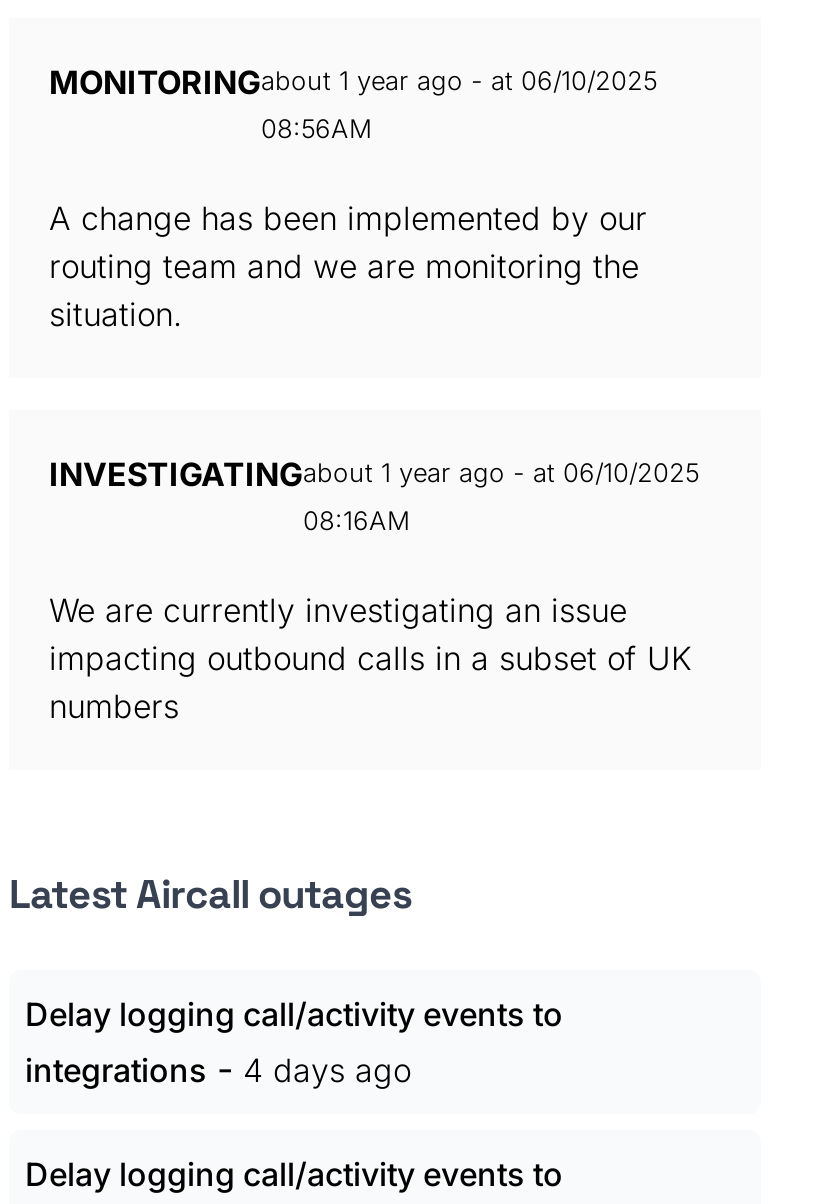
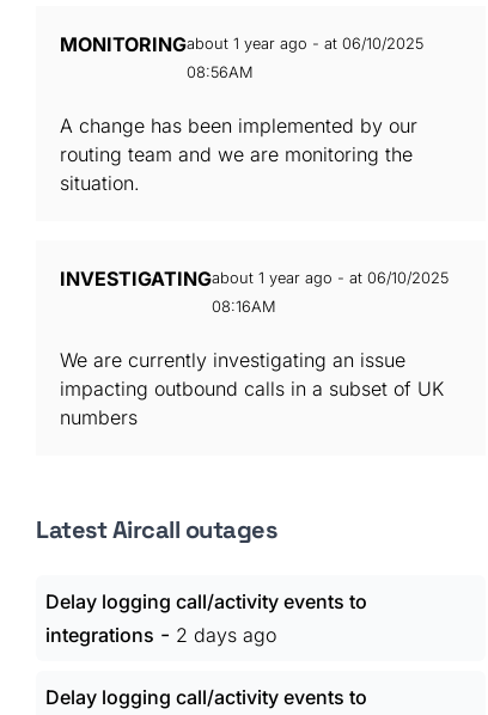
[25,1048,411,1090] integrations - 4 days ago -> [45,622,276,647] integrations - 2 days ago

